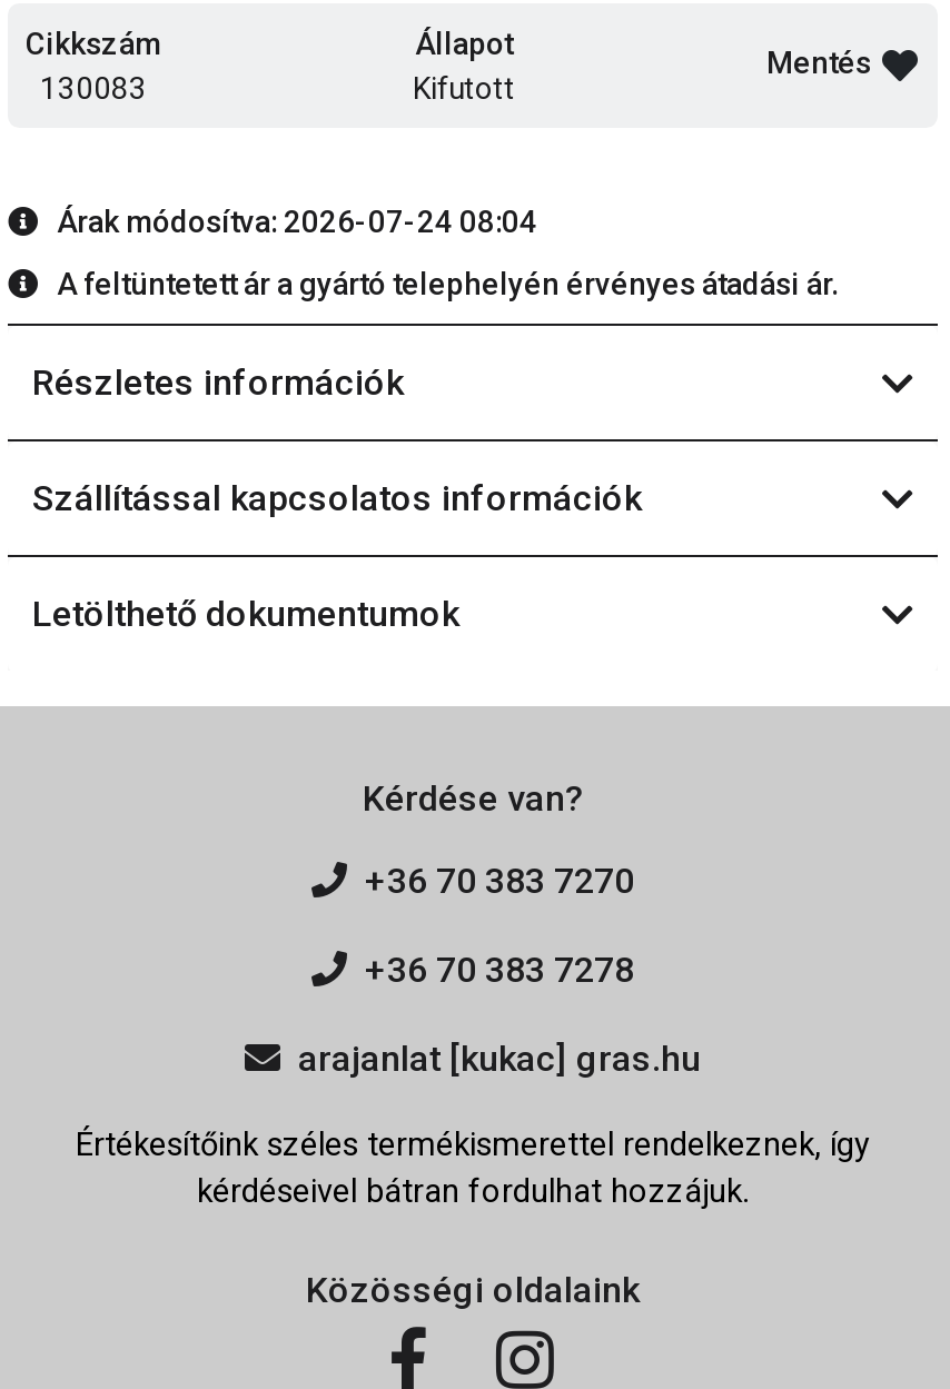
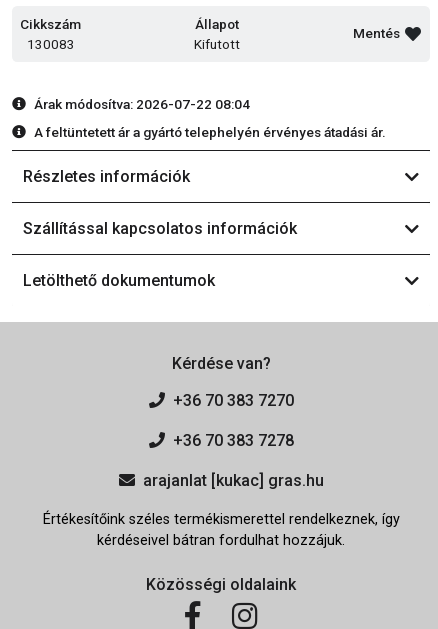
[57,204,537,239] Árak módosítva: 2026-07-24 08:04 -> [34,96,250,112] Árak módosítva: 2026-07-22 08:04

